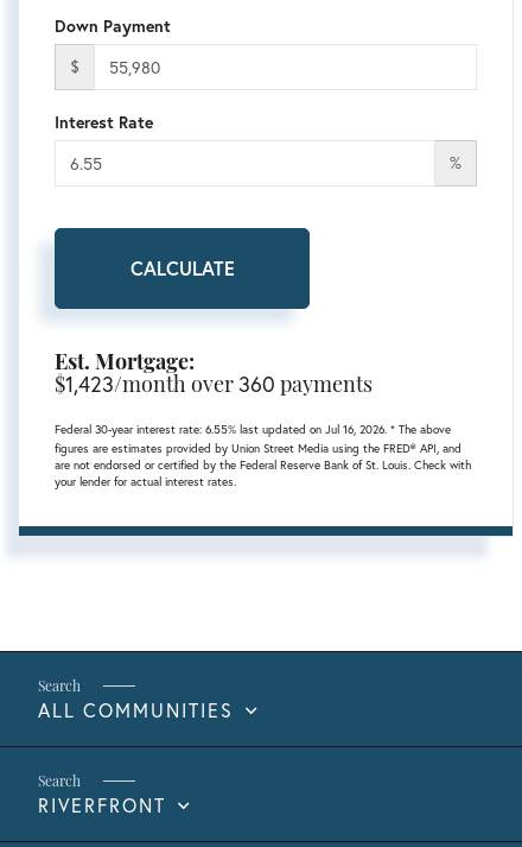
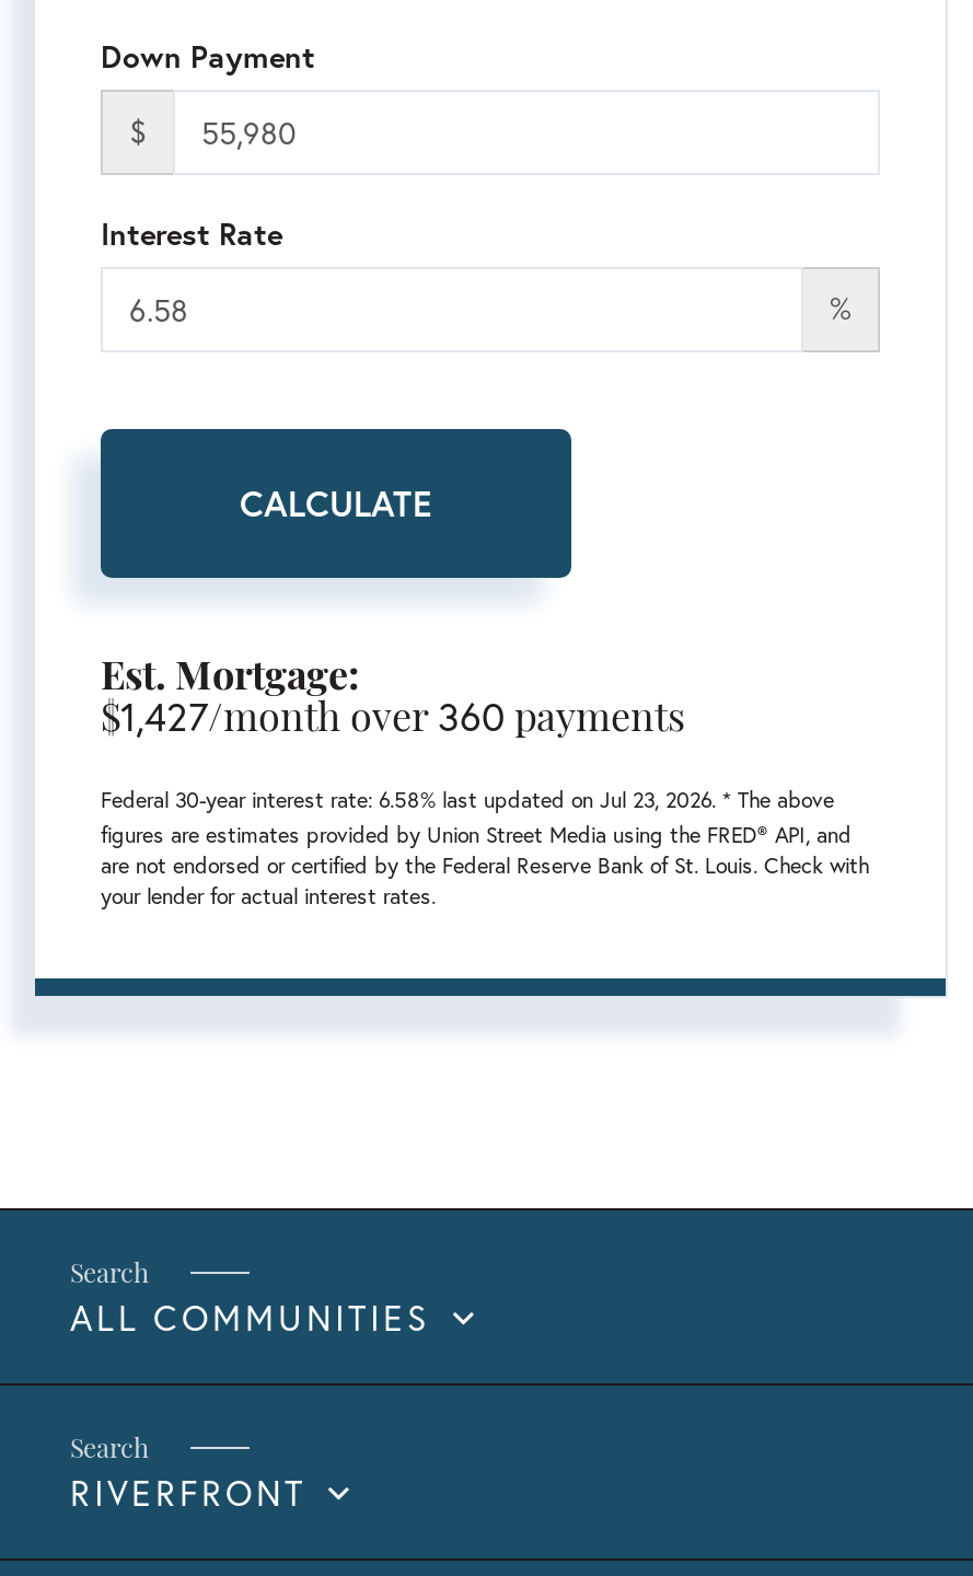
[55,369,373,398] $1,423/month over 360 payments -> [101,689,685,741] $1,427/month over 360 payments
[55,421,451,437] Federal 30-year interest rate: 6.55% last updated on Jul 16, 2026. * The above -> [101,785,834,814] Federal 30-year interest rate: 6.58% last updated on Jul 23, 2026. * The above

